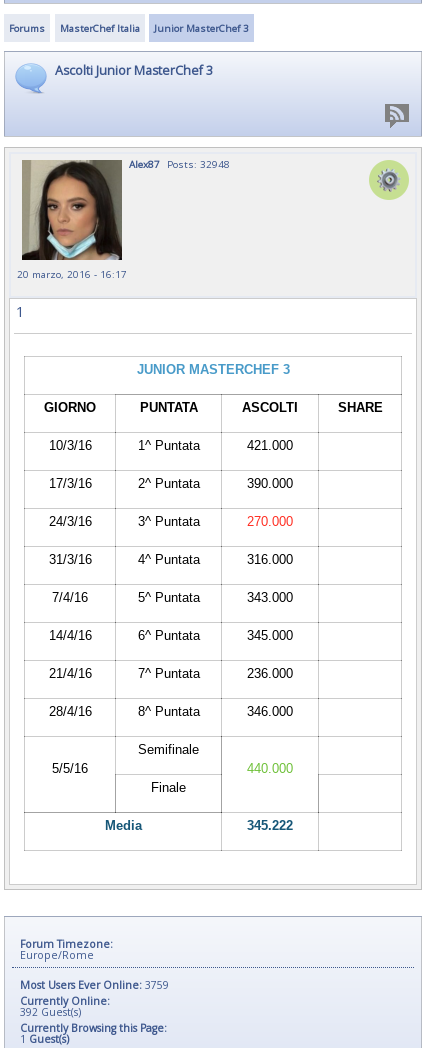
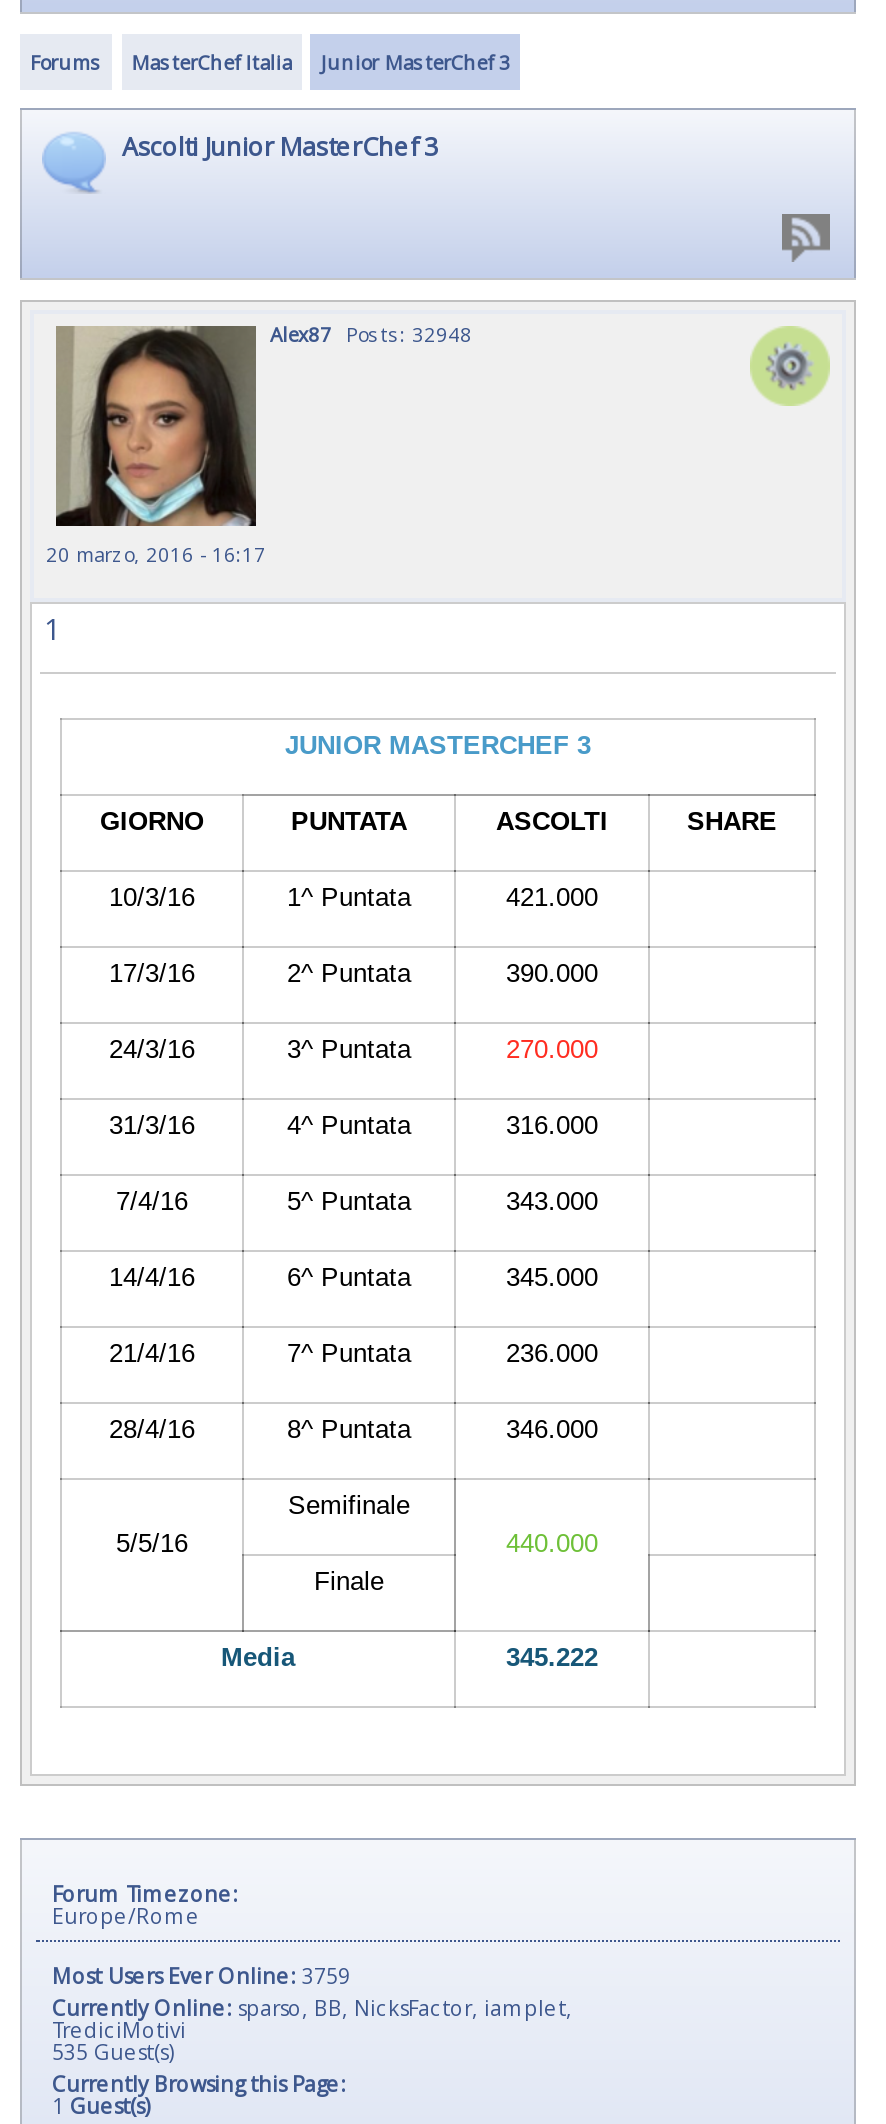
[20,994,110,1019] Currently Online: | 392Guest(s) -> [52,1993,572,2065] Currently Online: sparso, BB, NicksFactor, iamplet, | TrediciMotivi | 535Guest(s)

